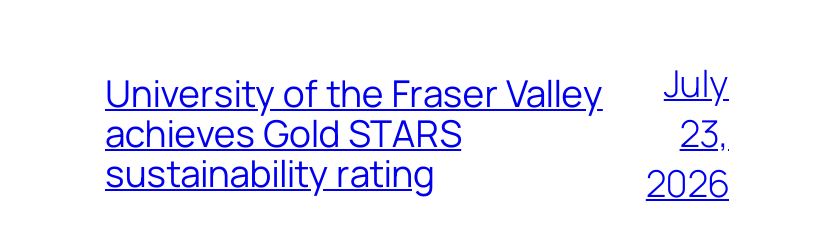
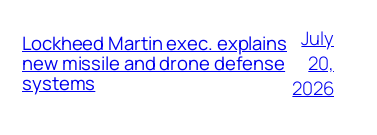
[105,68,603,200] University of the Fraser Valley | achieves Gold STARS | sustainability rating -> [22,30,287,96] Lockheed Martin exec. explains | new missile and drone defense | systems
[680,107,729,159] 23, -> [308,50,334,76] 20,

